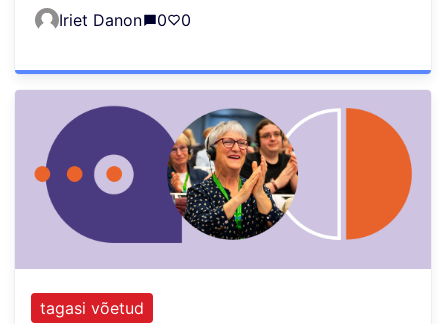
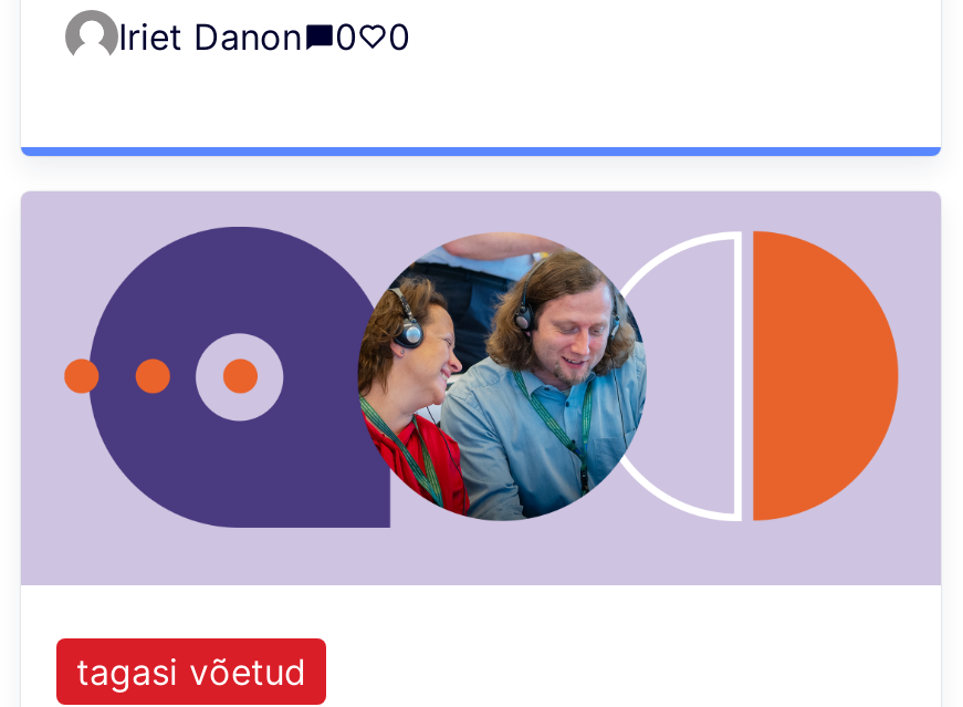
[168,108,299,240] [image] -> [359,232,647,520] [image]

